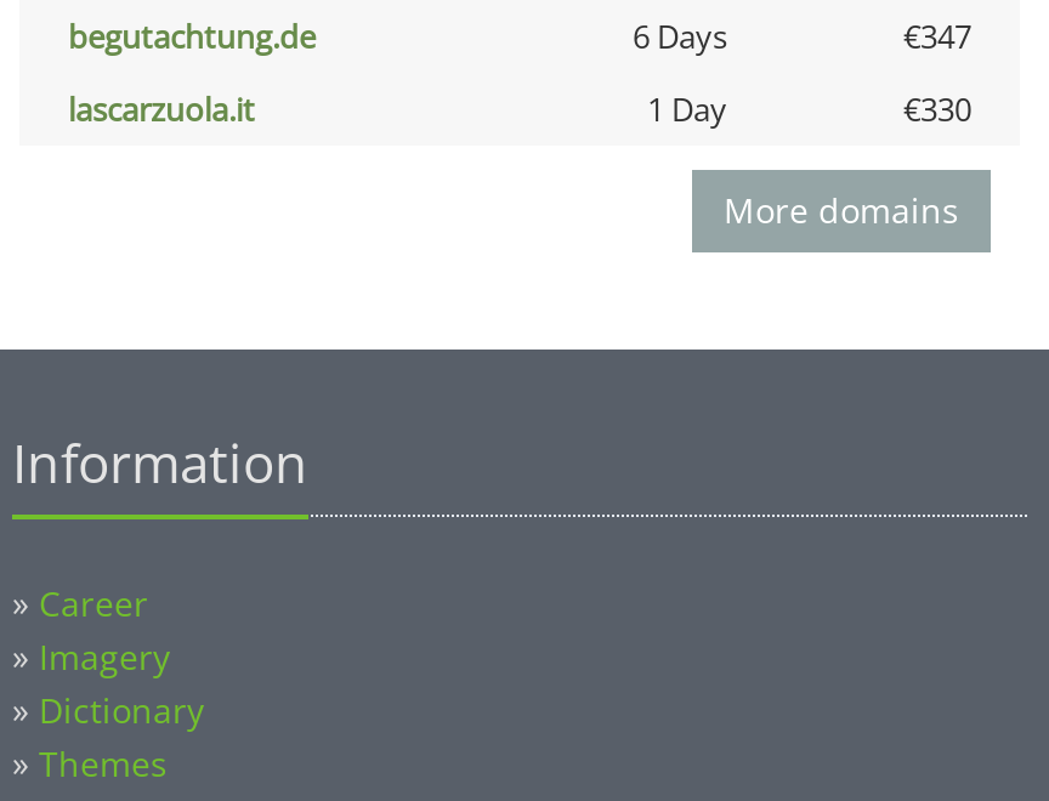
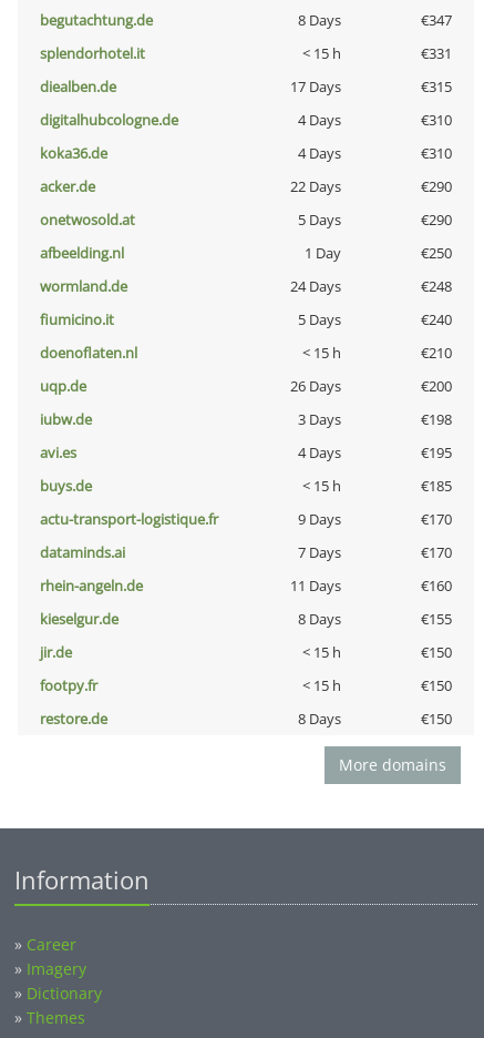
[633,15,727,58] 6 Days -> [297,10,341,30] 8 Days
[68,87,255,131] lascarzuola.it -> [40,43,452,263] splendorhotel.it | < 15 h | €331 | diealben.de | 17 Days | €315 | digitalhubcologne.de | 4 Days | €310 | koka36.de | 4 Days | €310 | acker.de | 22 Days | €290 | onetwosold.at | 5 Days | €290 | afbeelding.nl
[903,87,971,131] €330 -> [40,243,452,729] €250 | wormland.de | 24 Days | €248 | fiumicino.it | 5 Days | €240 | doenoflaten.nl | < 15 h | €210 | uqp.de | 26 Days | €200 | iubw.de | 3 Days | €198 | avi.es | 4 Days | €195 | buys.de | < 15 h | €185 | actu-transport-logistique.fr | 9 Days | €170 | dataminds.ai | 7 Days | €170 | rhein-angeln.de | 11 Days | €160 | kieselgur.de | 8 Days | €155 | jir.de | < 15 h | €150 | footpy.fr | < 15 h | €150 | restore.de | 8 Days | €150

